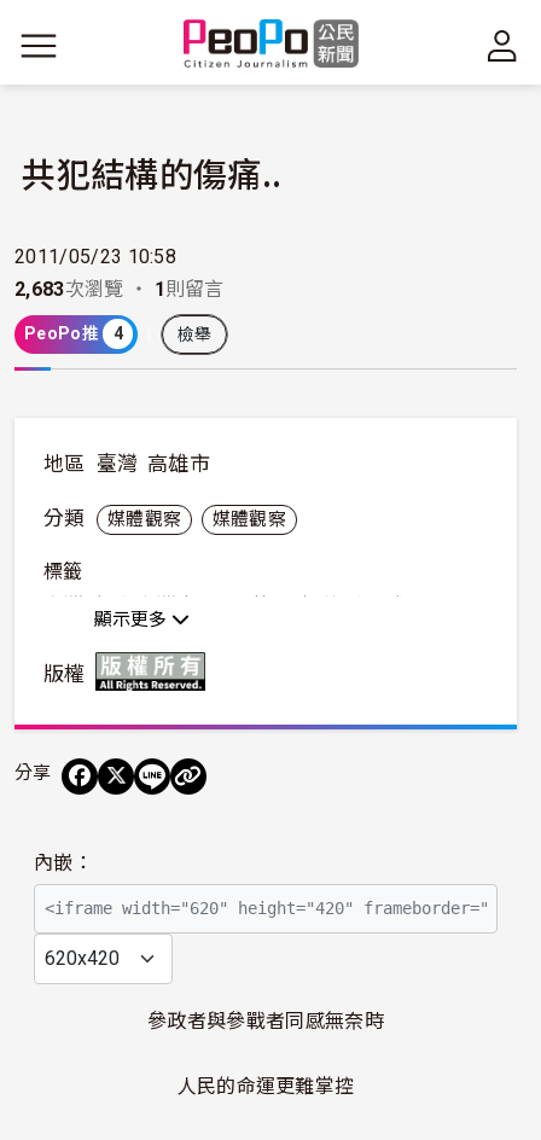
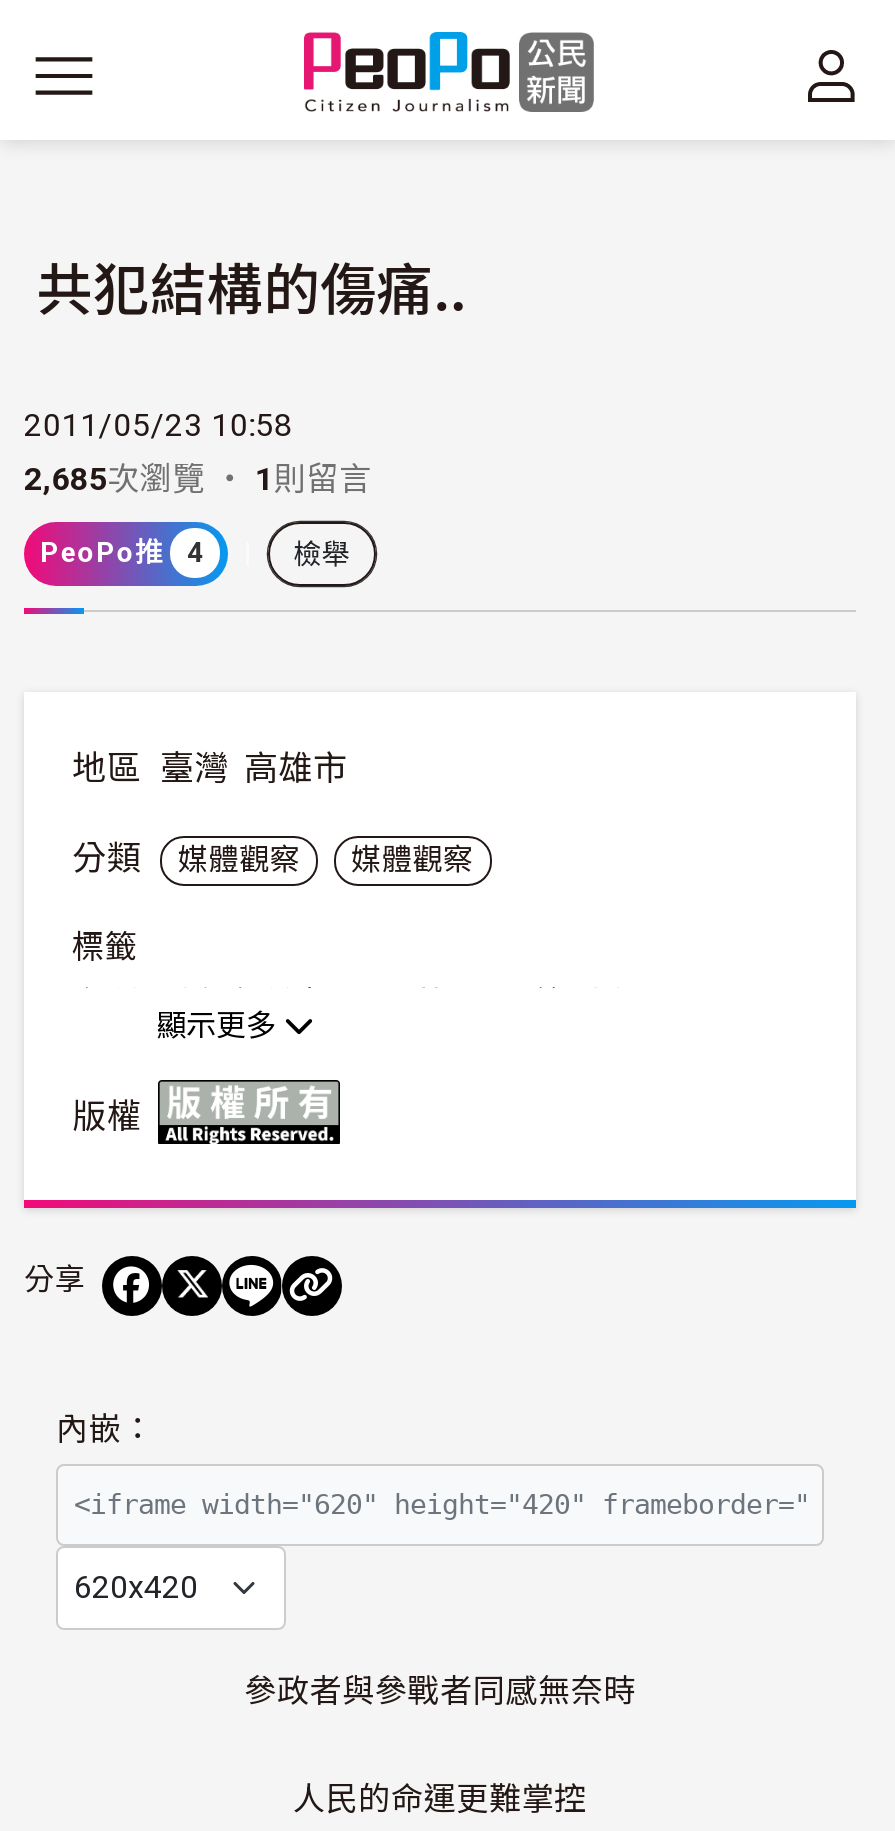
[14,278,224,301] 2,683次瀏覽 ・1則留言 -> [24,460,372,498] 2,685次瀏覽 ・1則留言

